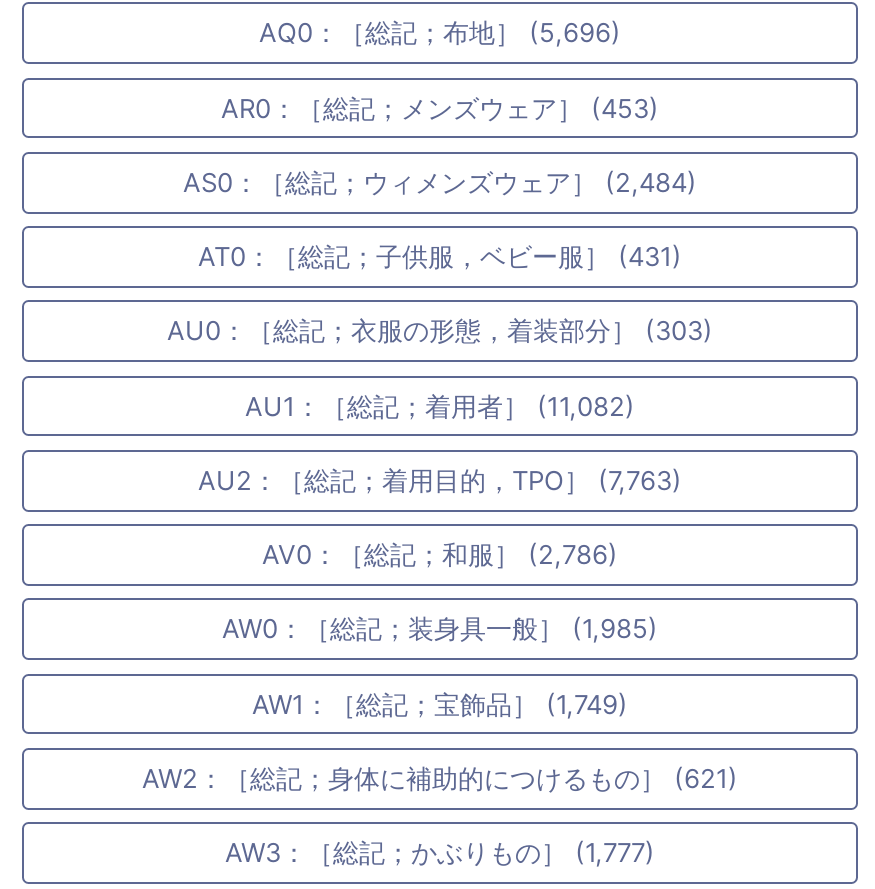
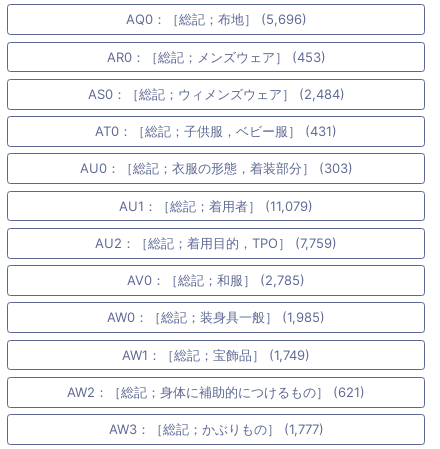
[245,389,635,421] AU1：［総記；着用者］ (11,082) -> [119,197,313,213] AU1：［総記；着用者］ (11,079)
[198,464,682,496] AU2：［総記；着用目的，TPO］ (7,763) -> [95,235,337,251] AU2：［総記；着用目的，TPO］ (7,759)
[262,538,618,570] AV0：［総記；和服］ (2,786) -> [127,272,305,288] AV0：［総記；和服］ (2,785)

